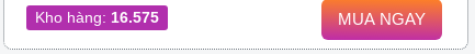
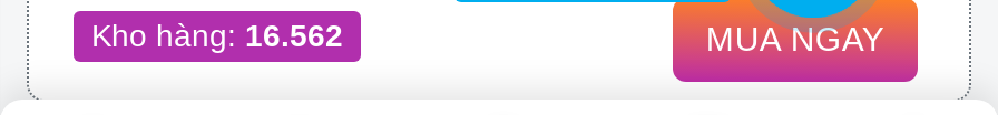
[35,9,159,26] Kho hàng: 16.575 -> [91,18,343,54] Kho hàng: 16.562

